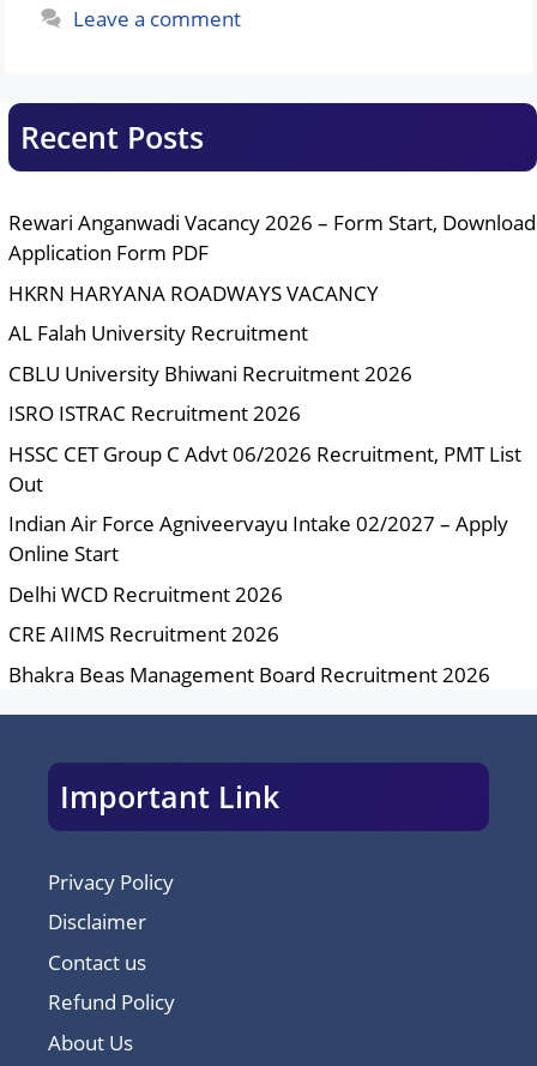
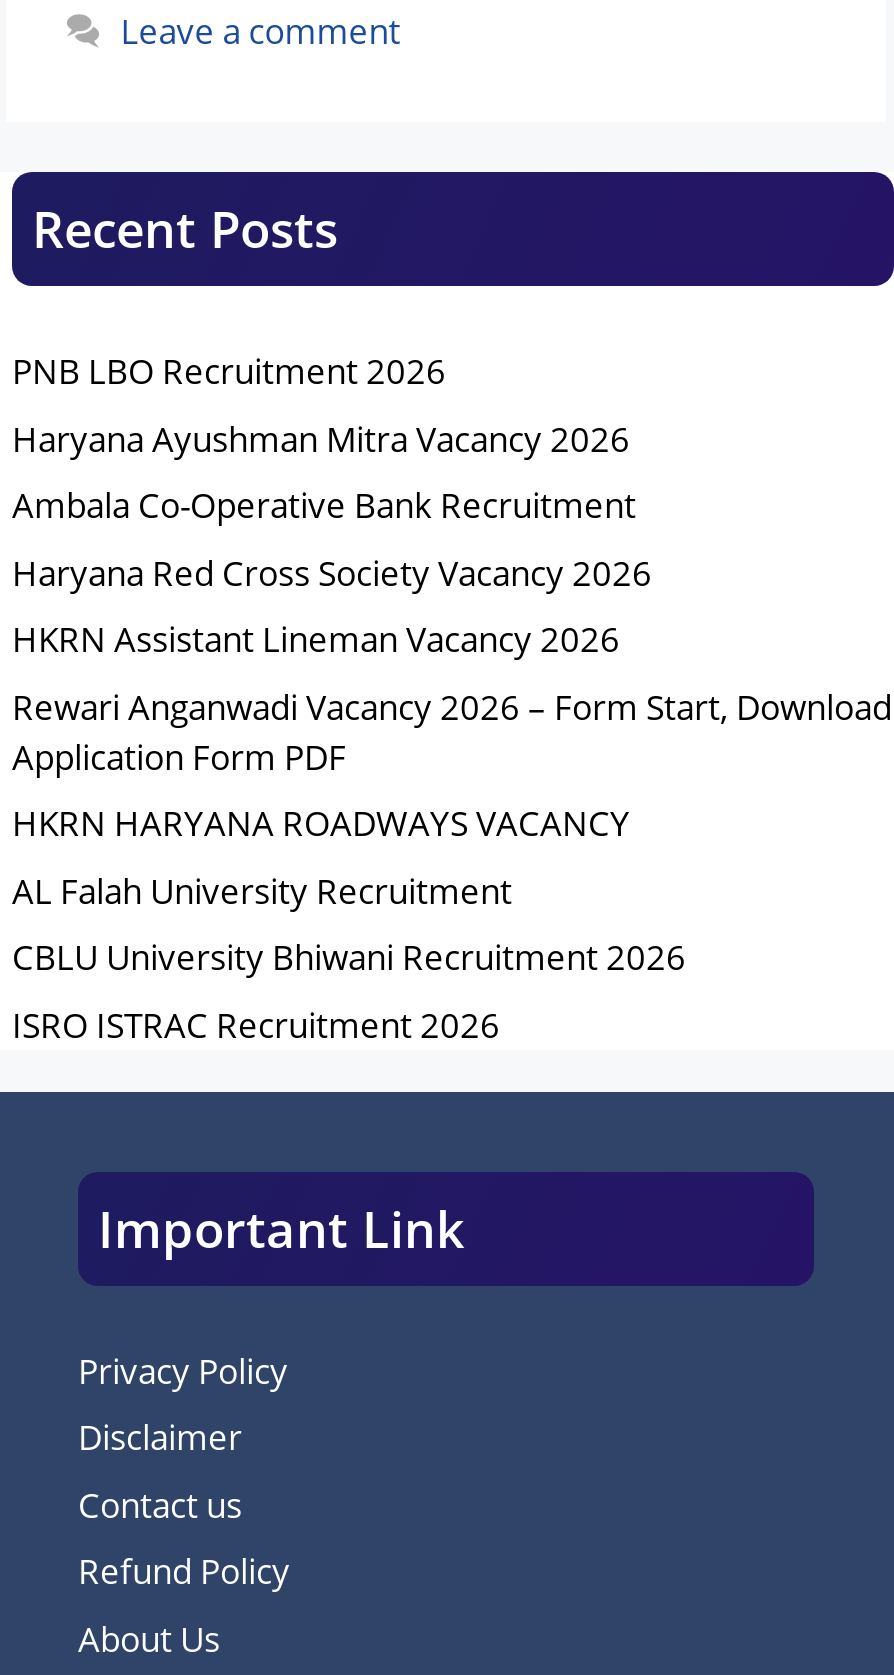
none -> [12,349,652,663] PNB LBO Recruitment 2026 | Haryana Ayushman Mitra Vacancy 2026 | Ambala Co-Operative Bank Recruitment | Haryana Red Cross Society Vacancy 2026 | HKRN Assistant Lineman Vacancy 2026
moved [8,209,536,427] -> [12,684,892,1048]: Rewari Anganwadi Vacancy 2026 – Form Start, Download | Application Form PDF | HKRN HARYANA ROADWAYS VACANCY | AL Falah University Recruitment | CBLU University Bhiwani Recruitment 2026 | ISRO ISTRAC Recruitment 2026
[8,440,521,688] HSSC CET Group C Advt 06/2026 Recruitment, PMT List | Out | Indian Air Force Agniveervayu Intake 02/2027 – Apply | Online Start | Delhi WCD Recruitment 2026 | CRE AIIMS Recruitment 2026 | Bhakra Beas Management Board Recruitment 2026 -> none

